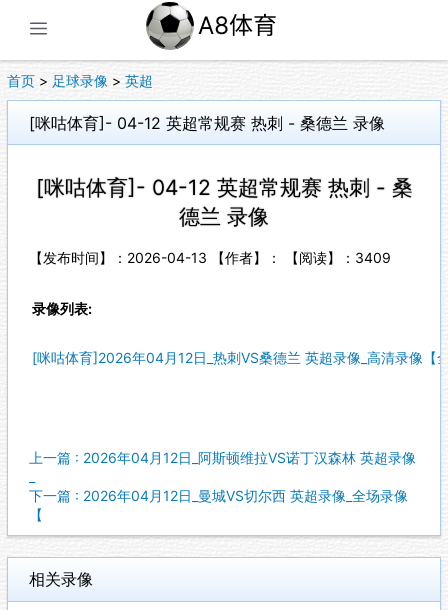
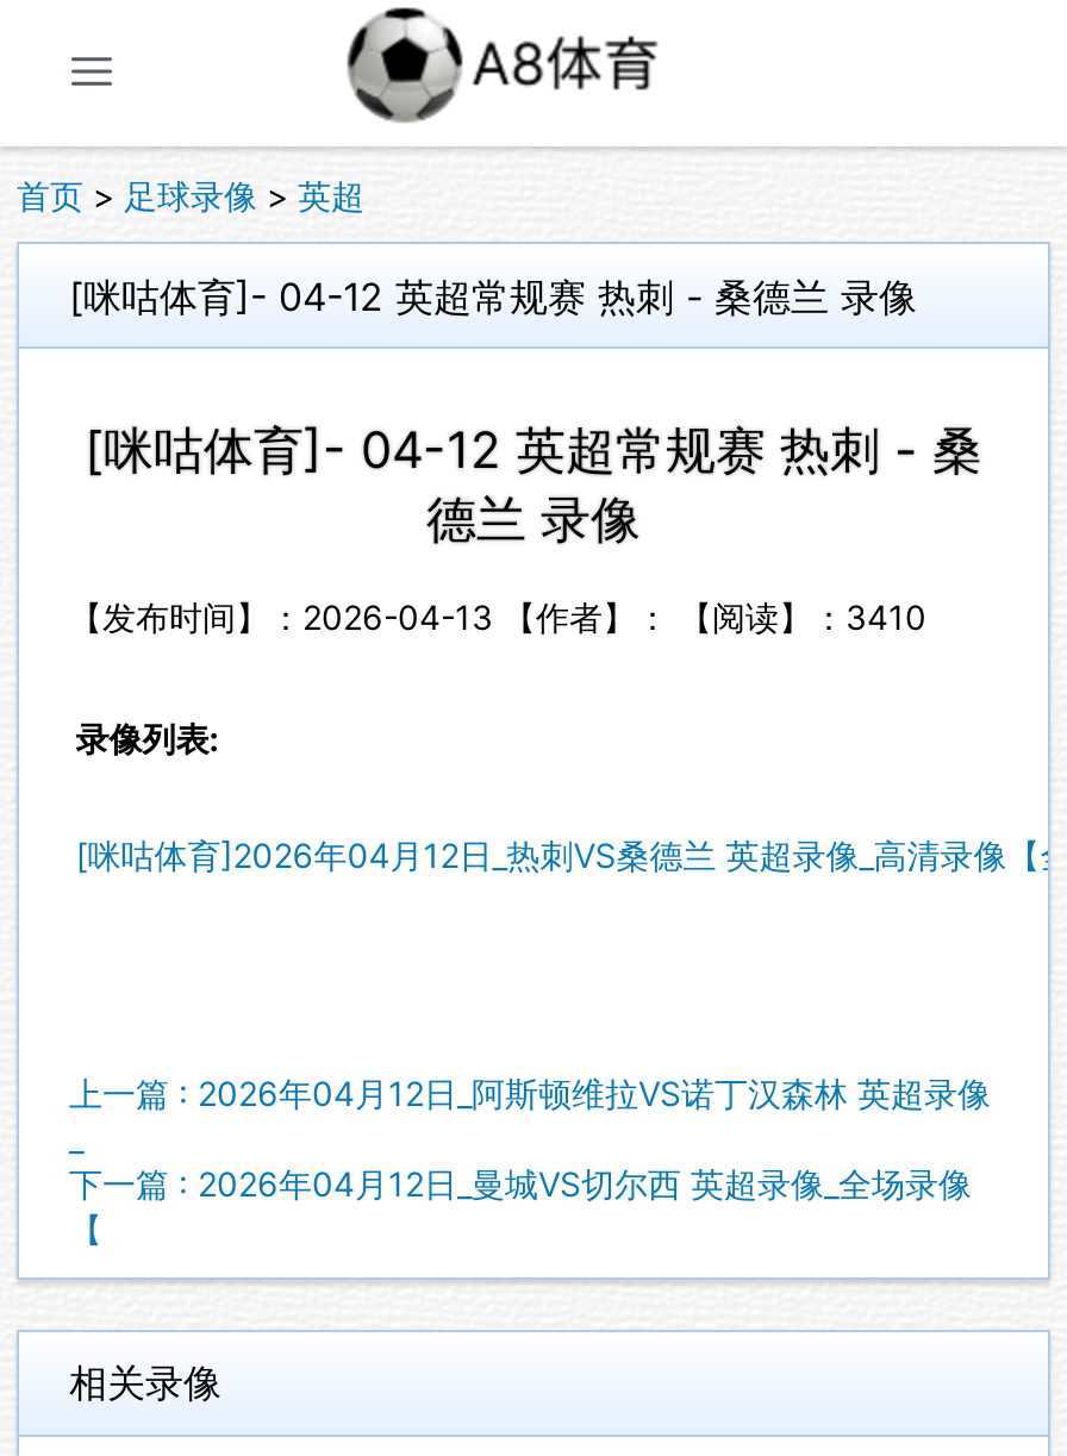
[29,249,391,266] 【发布时间】：2026-04-13 【作者】： 【阅读】：3409 -> [69,597,926,638] 【发布时间】：2026-04-13 【作者】： 【阅读】：3410

